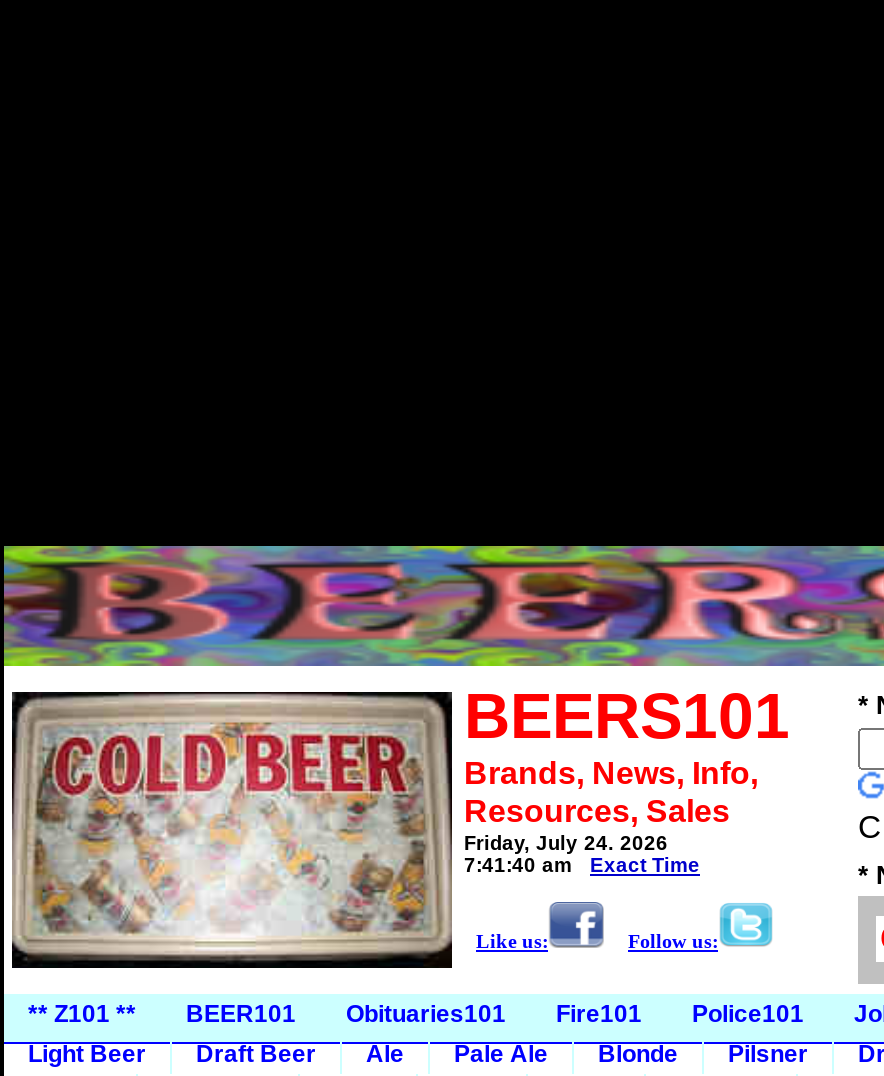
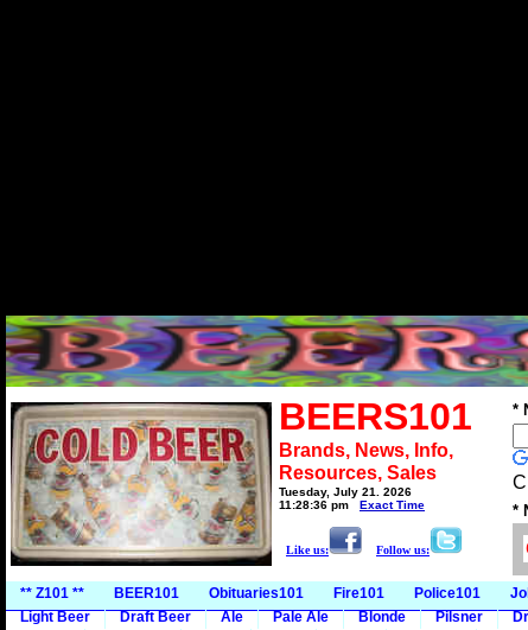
[464,832,668,876] Friday, July 24, 2026 | 7:41:40 am -> [279,485,412,511] Tuesday, July 21, 2026 | 11:28:36 pm

